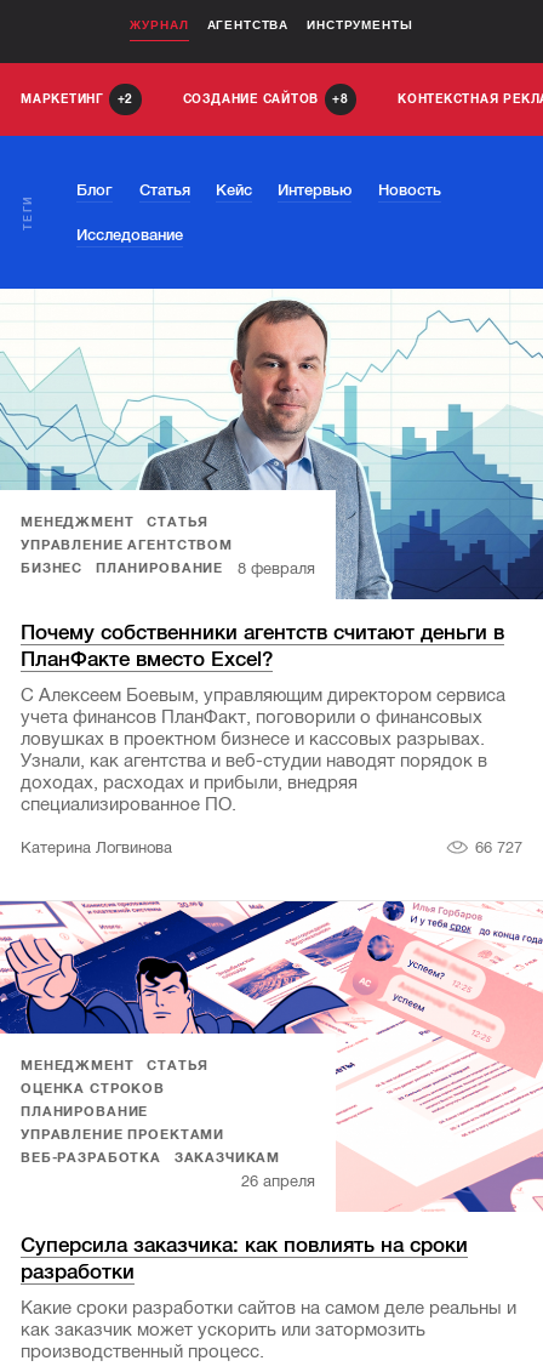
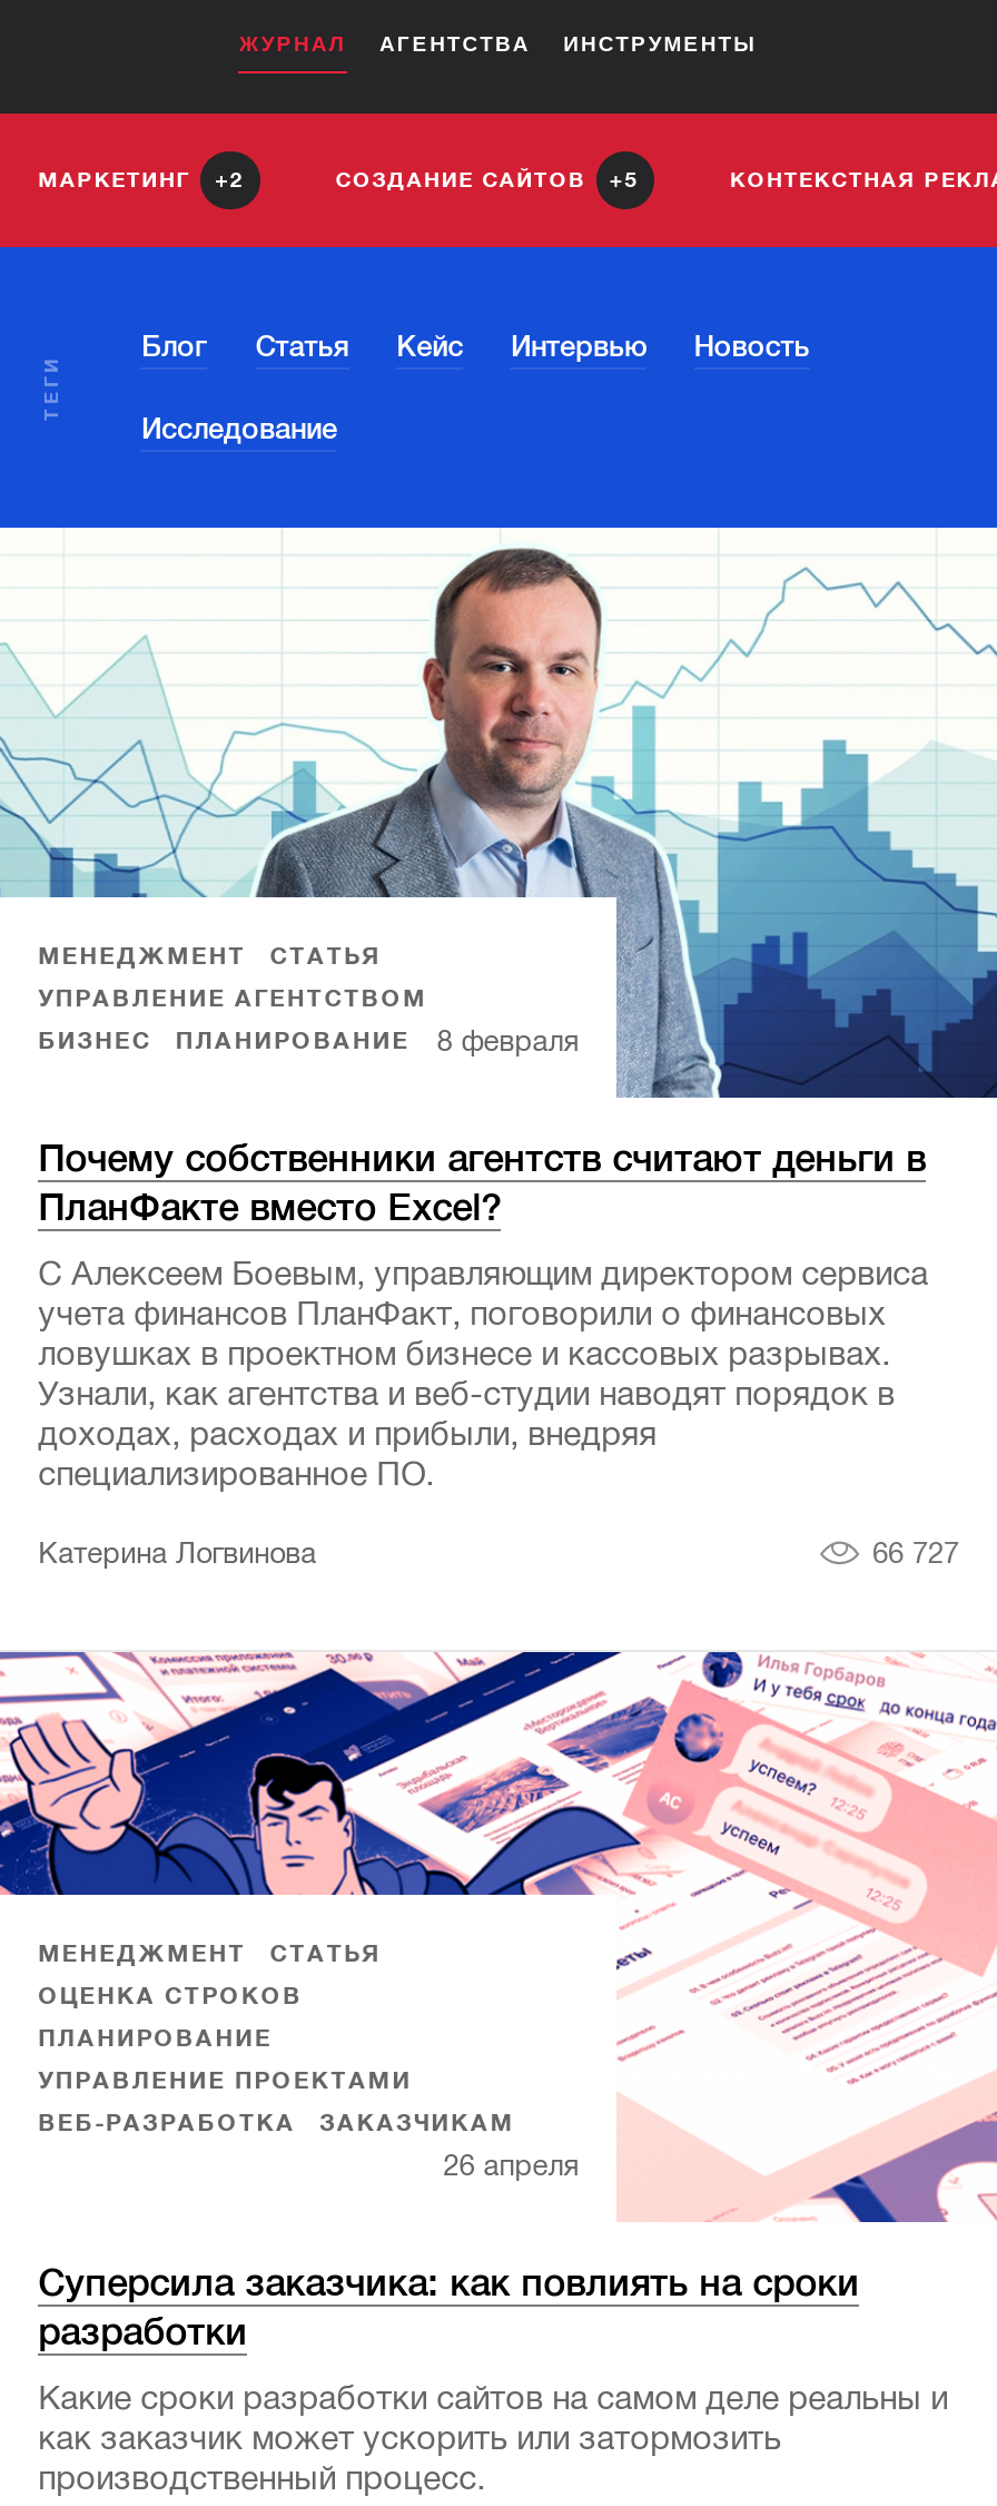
[183,92,348,106] СОЗДАНИЕ САЙТОВ 8 -> [335,167,640,193] СОЗДАНИЕ САЙТОВ 5

